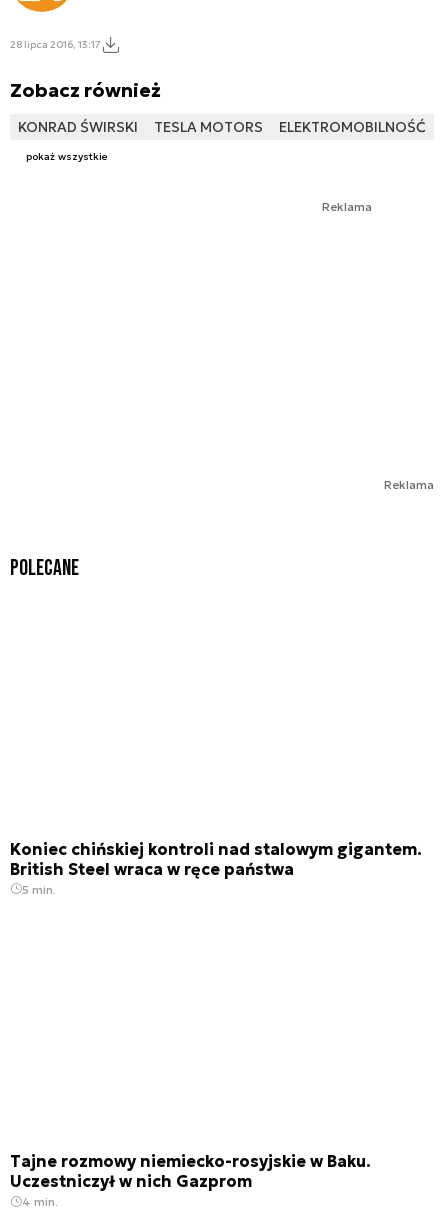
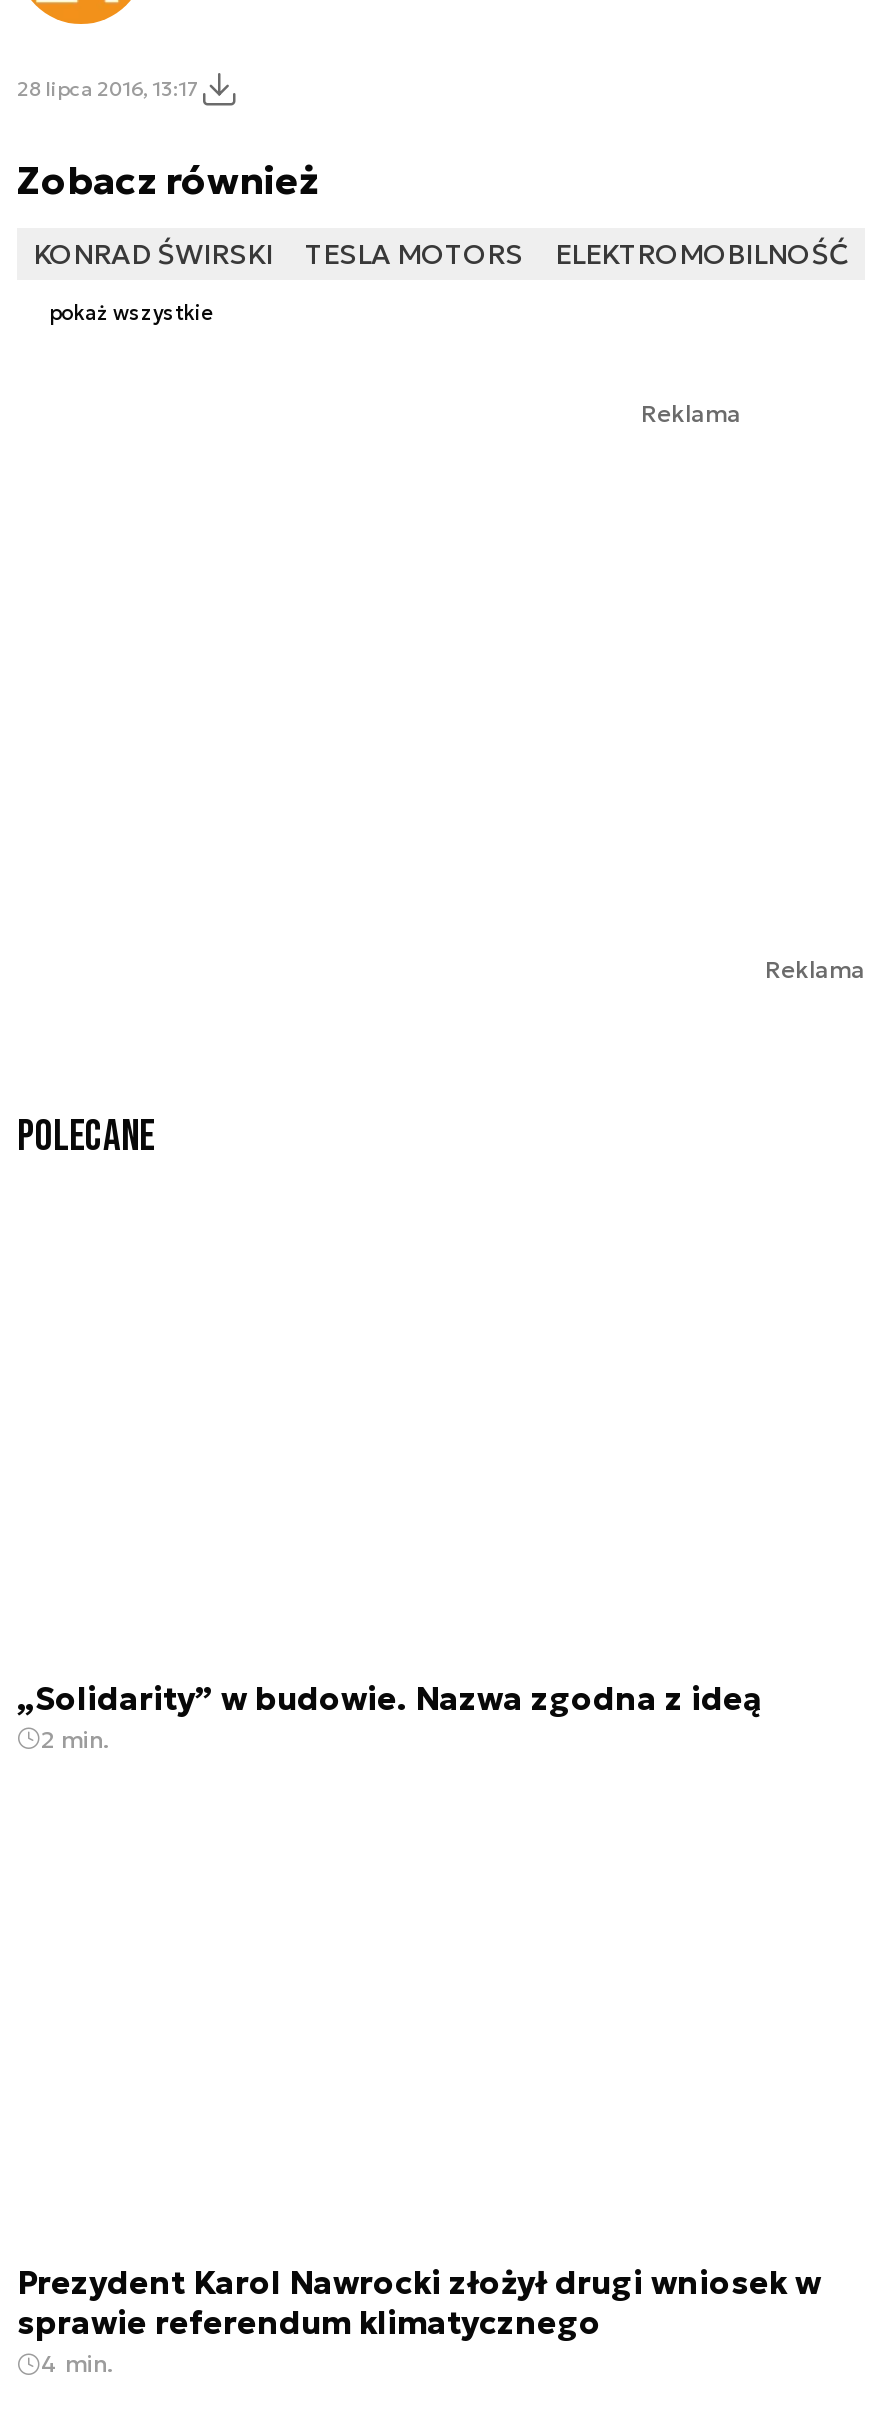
[10,839,422,897] Koniec chińskiej kontroli nad stalowym gigantem. | British Steel wraca w ręce państwa | 5 min. -> [17,1677,761,1753] „Solidarity” w budowie. Nazwa zgodna z ideą | 2 min.
[10,1151,371,1191] Tajne rozmowy niemiecko-rosyjskie w Baku. | Uczestniczył w nich Gazprom -> [17,2262,821,2342] Prezydent Karol Nawrocki złożył drugi wniosek w | sprawie referendum klimatycznego

